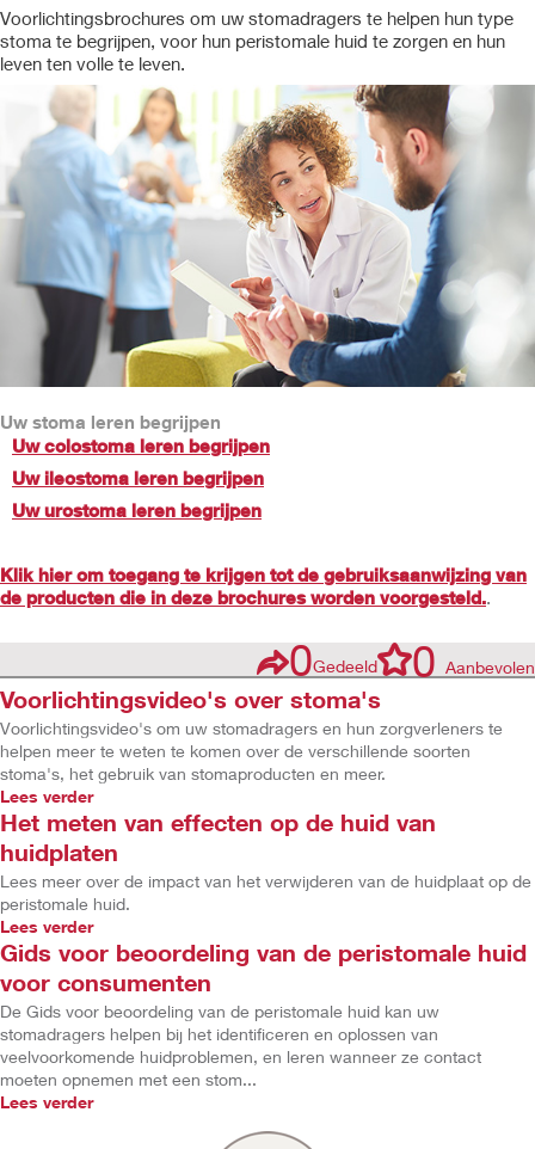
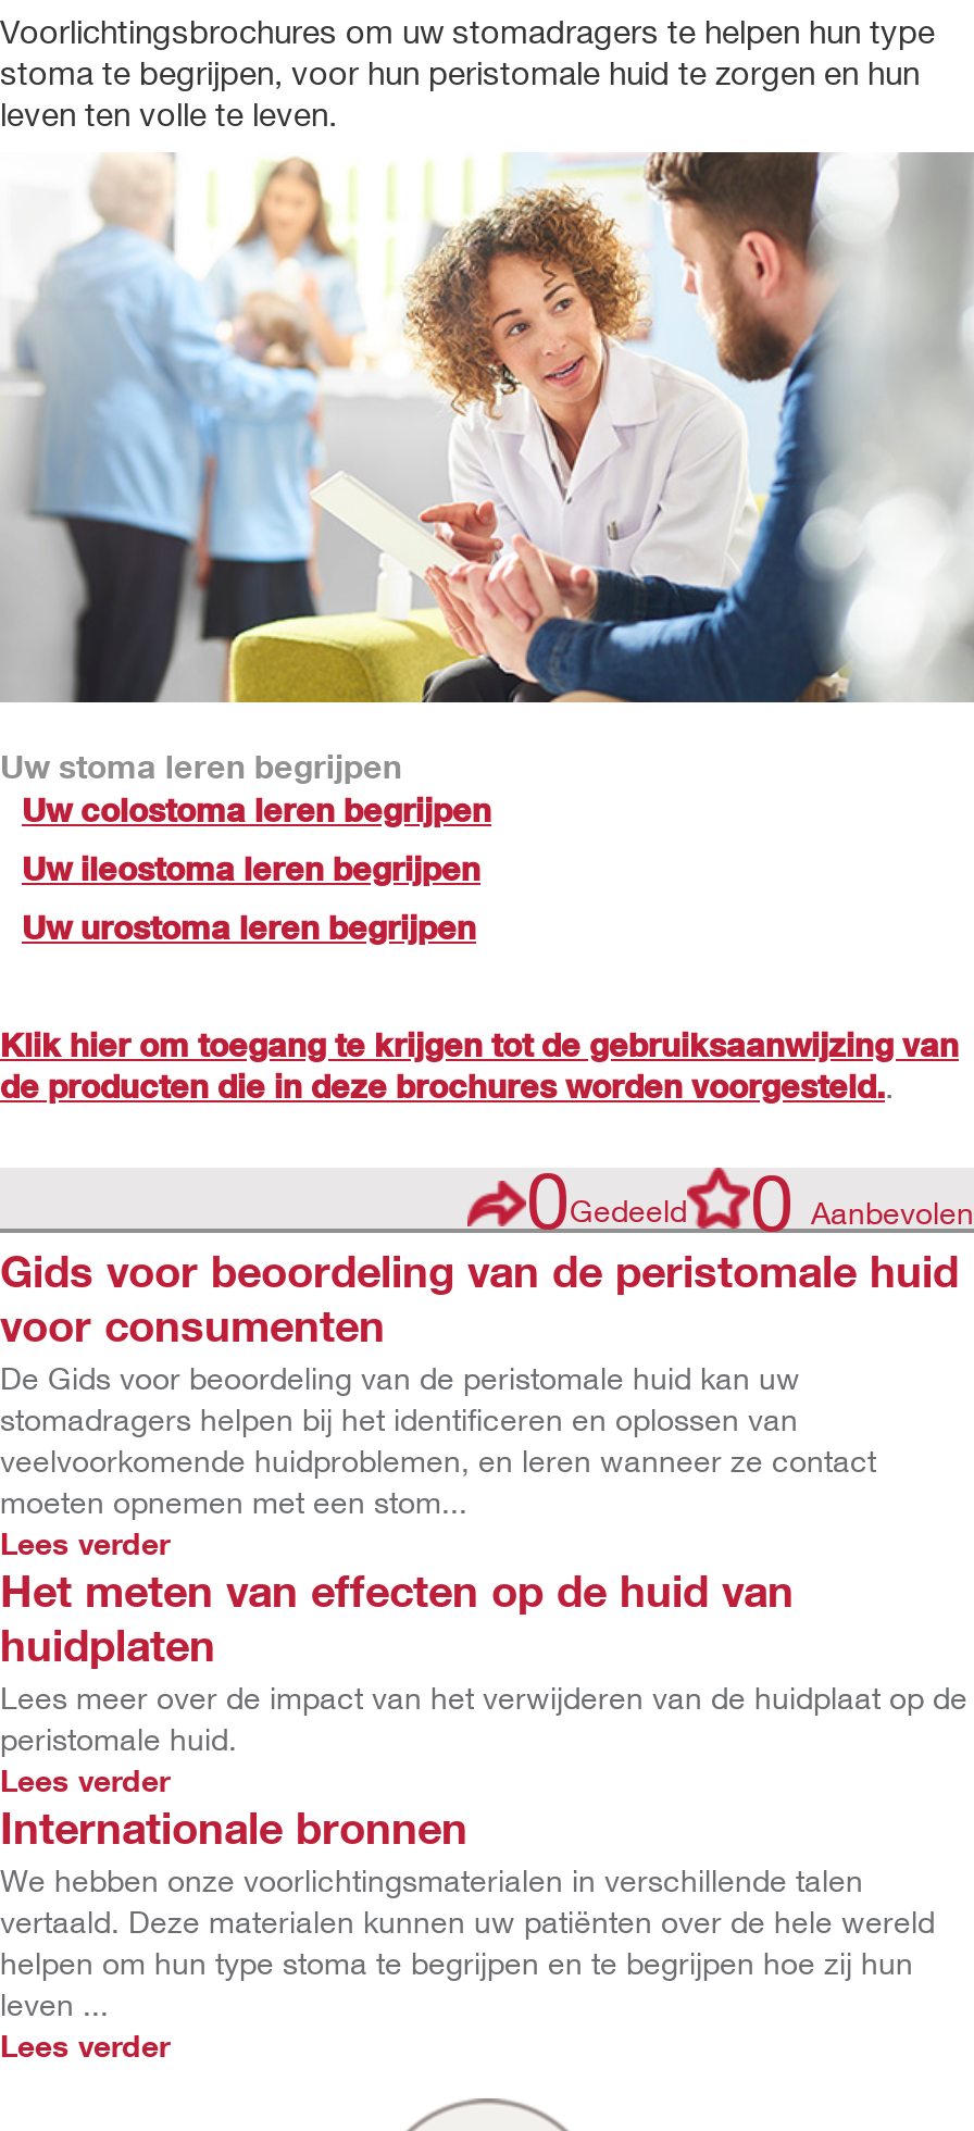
[0,685,503,784] Voorlichtingsvideo's over stoma's | Voorlichtingsvideo's om uw stomadragers en hun zorgverleners te | helpen meer te weten te komen over de verschillende soorten | stoma's, het gebruik van stomaproducten en meer. -> none
moved [0,786,531,937] -> [0,1525,967,1799]: Lees verder | Het meten van effecten op de huid van | huidplaten | Lees meer over de impact van het verwijderen van de huidplaat op de | peristomale huid. | Lees verder
moved [0,938,527,1090] -> [0,1244,959,1520]: Gids voor beoordeling van de peristomale huid | voor consumenten | De Gids voor beoordeling van de peristomale huid kan uw | stomadragers helpen bij het identificeren en oplossen van | veelvoorkomende huidproblemen, en leren wanneer ze contact | moeten opnemen met een stom...
none -> [0,1801,935,2023] Internationale bronnen | We hebben onze voorlichtingsmaterialen in verschillende talen | vertaald. Deze materialen kunnen uw patiënten over de hele wereld | helpen om hun type stoma te begrijpen en te begrijpen hoe zij hun | leven ...

